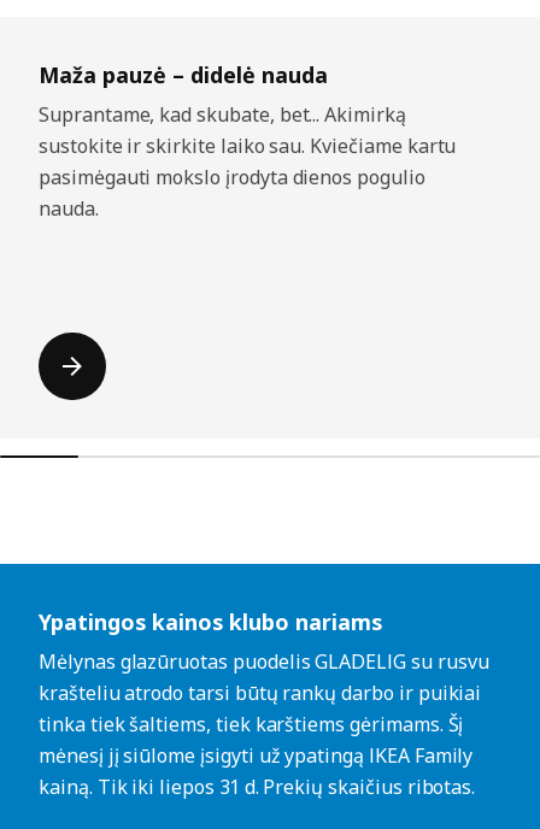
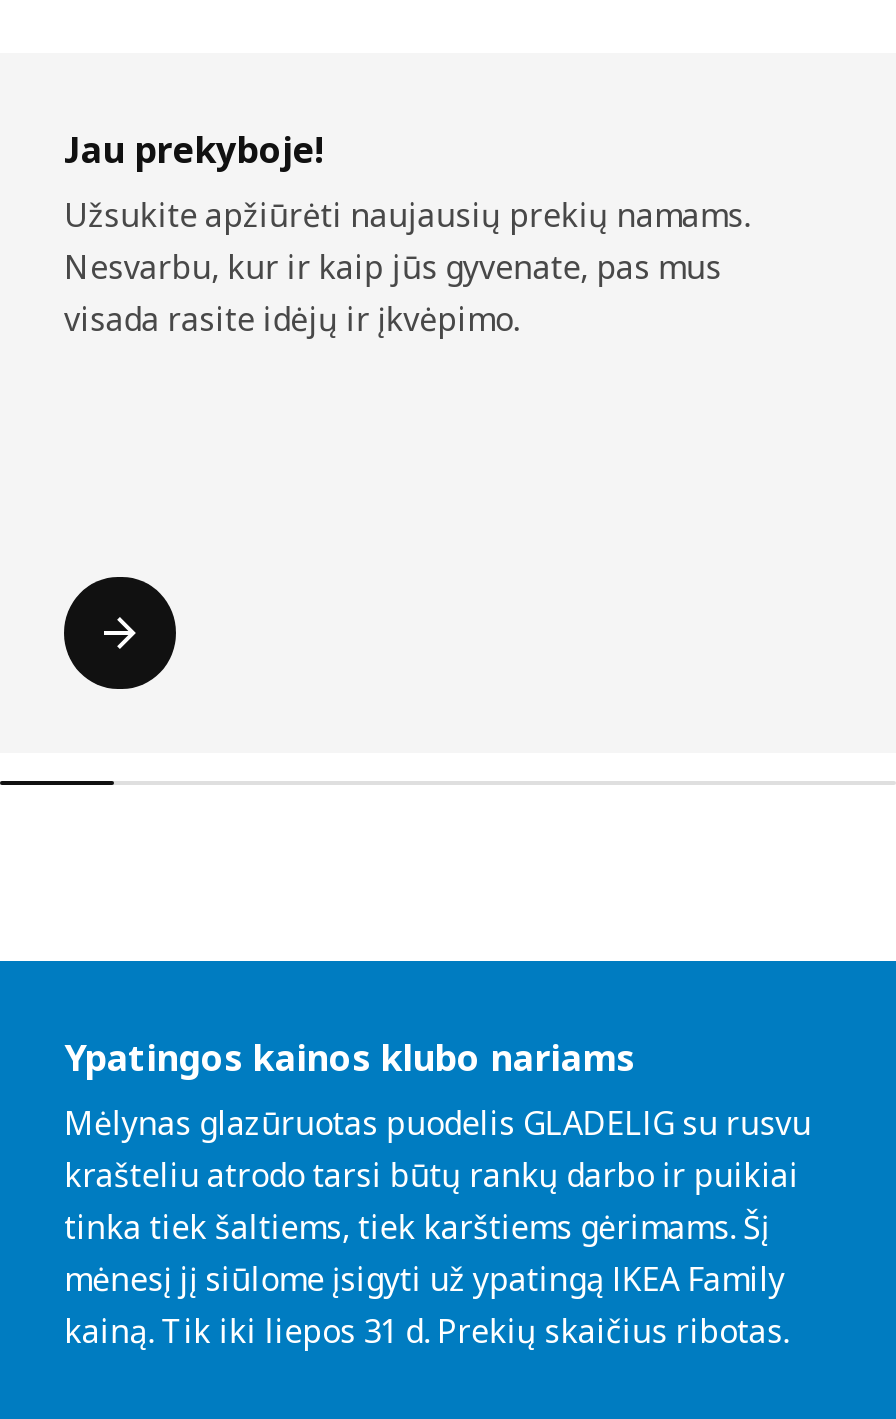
[39,60,456,222] Maža pauzė – didelė nauda | Suprantame, kad skubate, bet... Akimirką | sustokite ir skirkite laiko sau. Kviečiame kartu | pasimėgauti mokslo įrodyta dienos pogulio | nauda. -> [64,125,749,341] Jau prekyboje! | Užsukite apžiūrėti naujausių prekių namams. | Nesvarbu, kur ir kaip jūs gyvenate, pas mus | visada rasite idėjų ir įkvėpimo.

